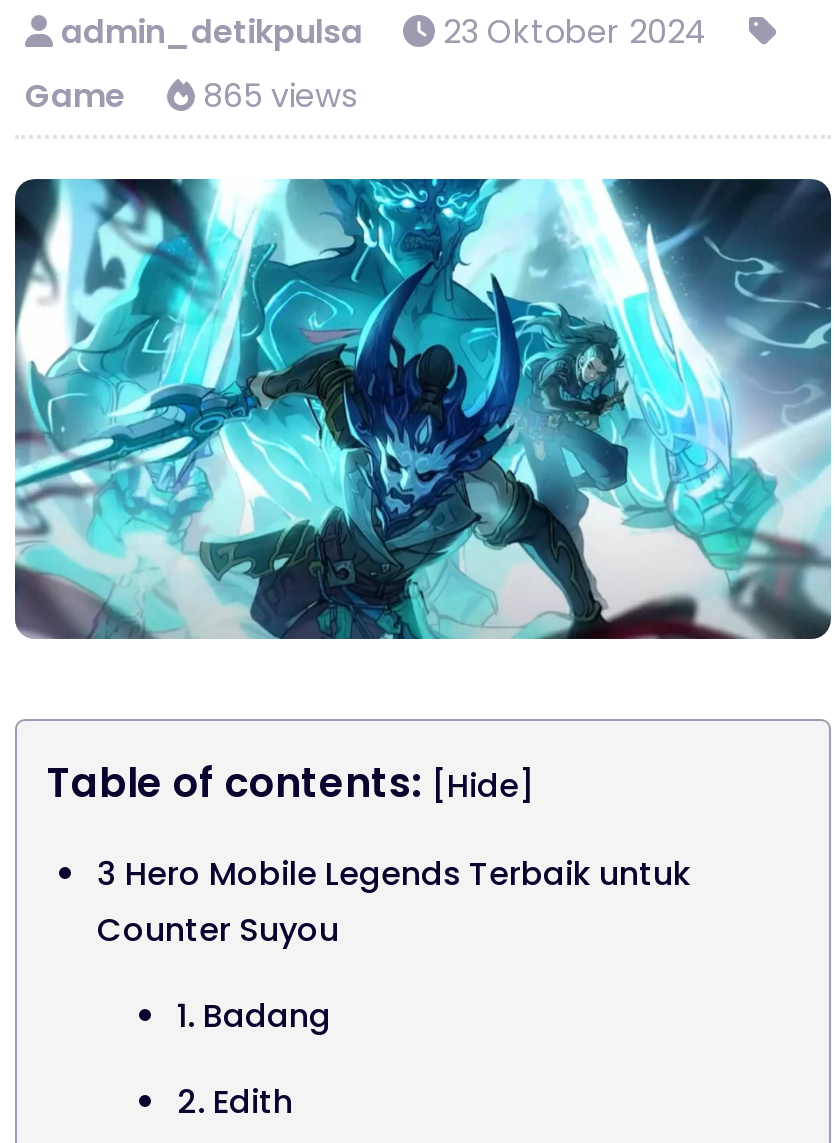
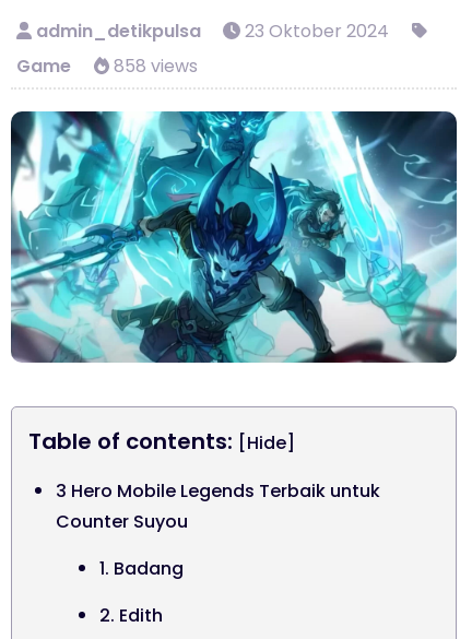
[25,73,357,119] Game 865 views -> [16,54,198,79] Game 858 views

